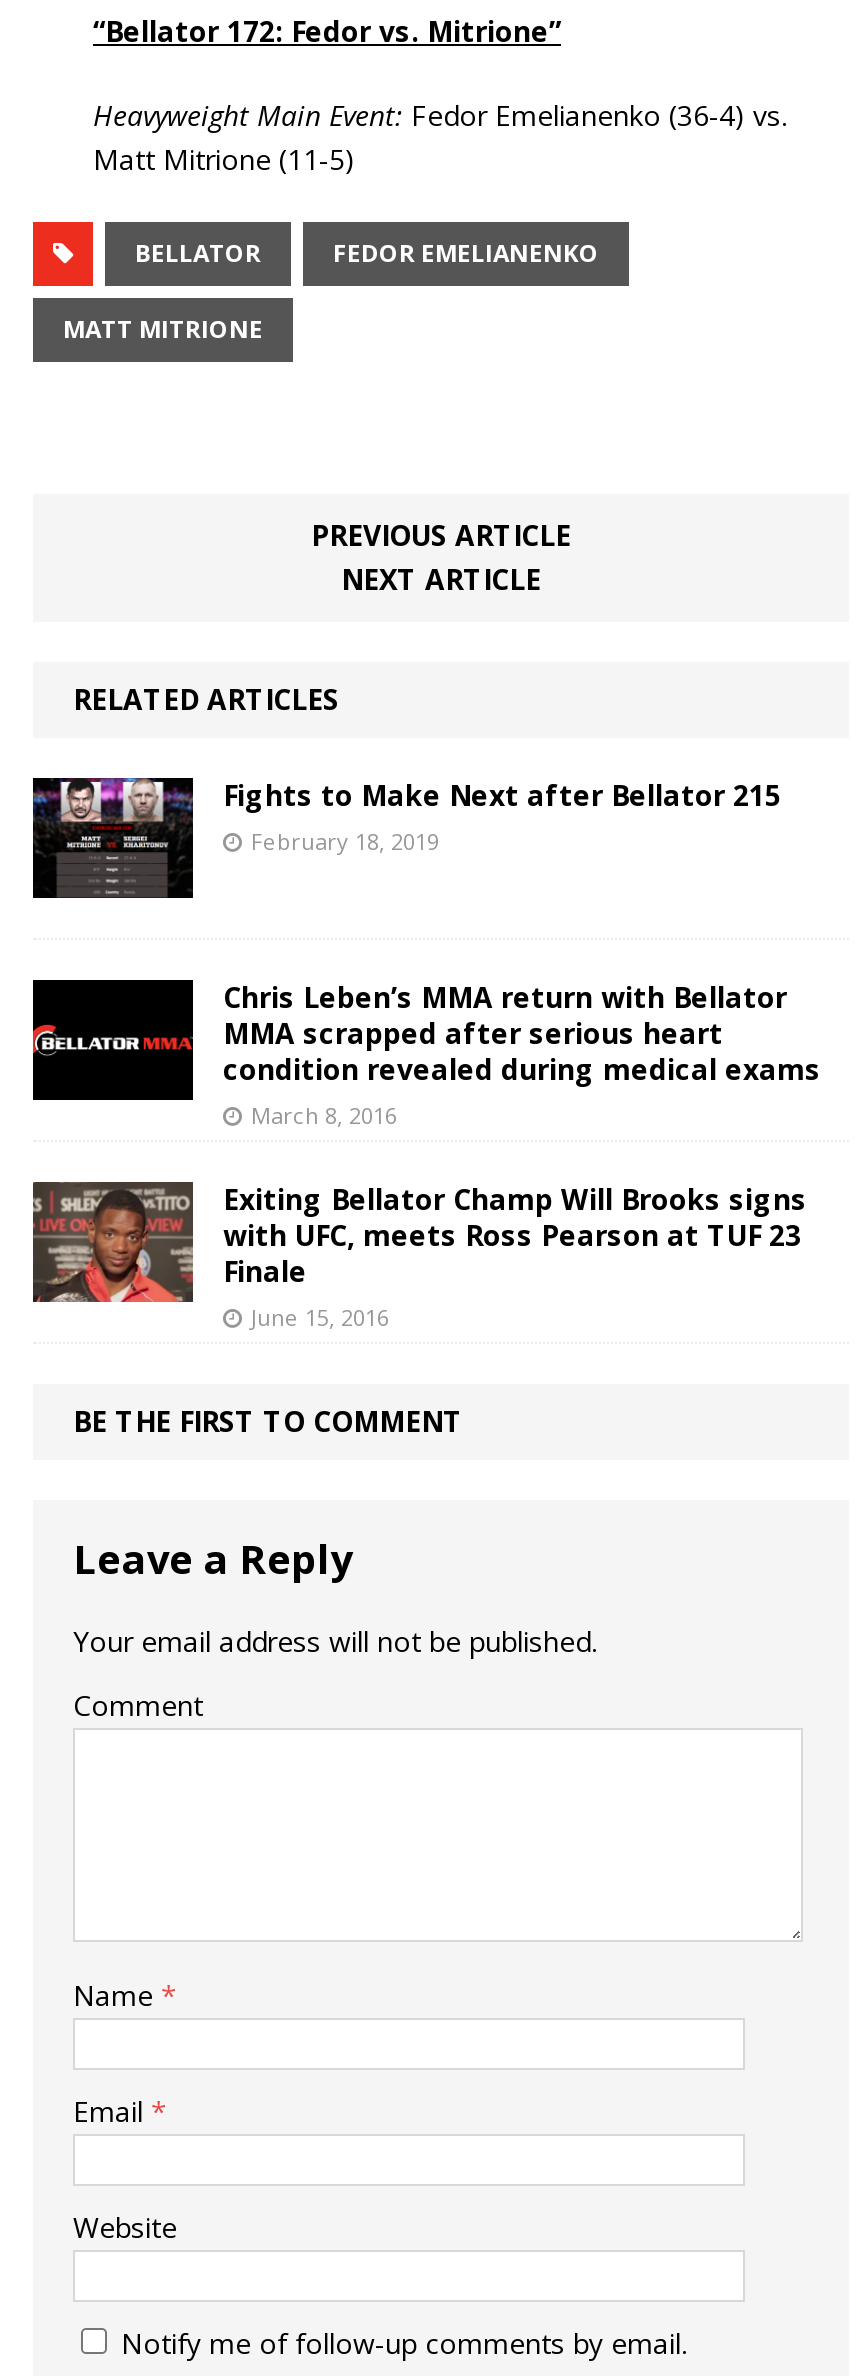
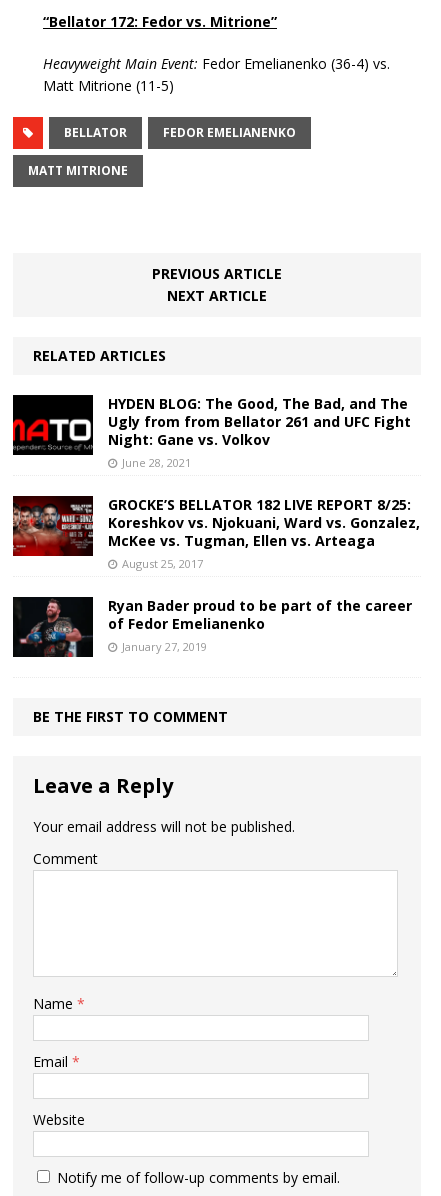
[31,776,781,898] [image] | Fights to Make Next after Bellator 215 | February 18, 2019 -> [12,394,411,470] [image] | HYDEN BLOG: The Good, The Bad, and The | Ugly from from Bellator 261 and UFC Fight | Night: Gane vs. Volkov | June 28, 2021
[31,978,821,1130] [image] | Chris Leben’s MMA return with Bellator | MMA scrapped after serious heart | condition revealed during medical exams | March 8, 2016 -> [12,495,420,571] [image] | GROCKE’S BELLATOR 182 LIVE REPORT 8/25: | Koreshkov vs. Njokuani, Ward vs. Gonzalez, | McKee vs. Tugman, Ellen vs. Arteaga | August 25, 2017
[31,1180,807,1332] [image] | Exiting Bellator Champ Will Brooks signs | with UFC, meets Ross Pearson at TUF 23 | Finale | June 15, 2016 -> [12,596,412,658] [image] | Ryan Bader proud to be part of the career | of Fedor Emelianenko | January 27, 2019

